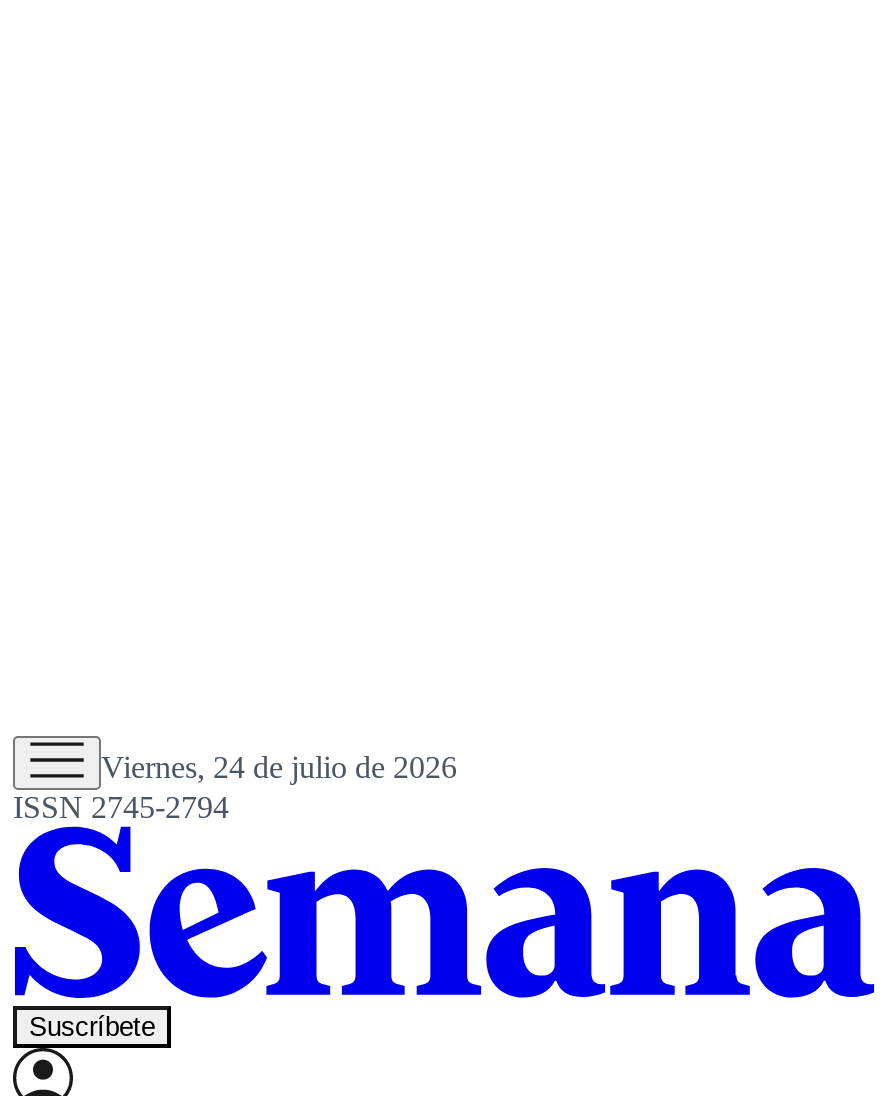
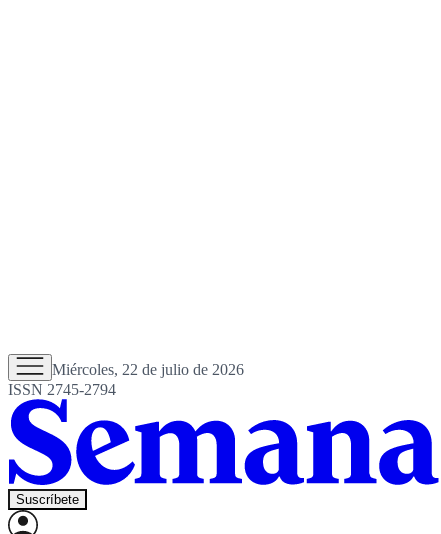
[101,750,457,784] Viernes, 24 de julio de 2026 -> [52,361,244,378] Miércoles, 22 de julio de 2026

